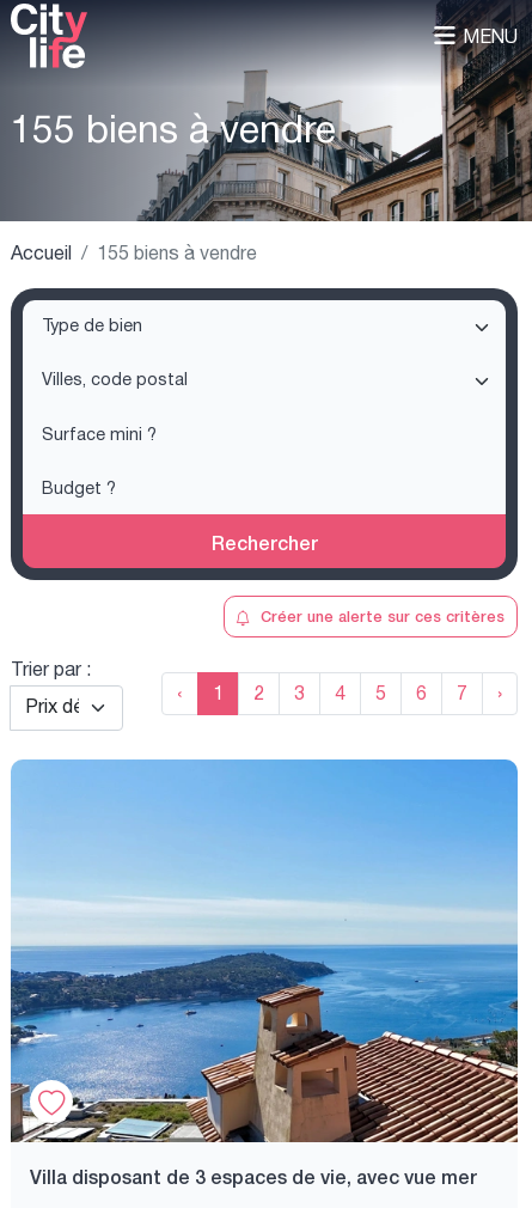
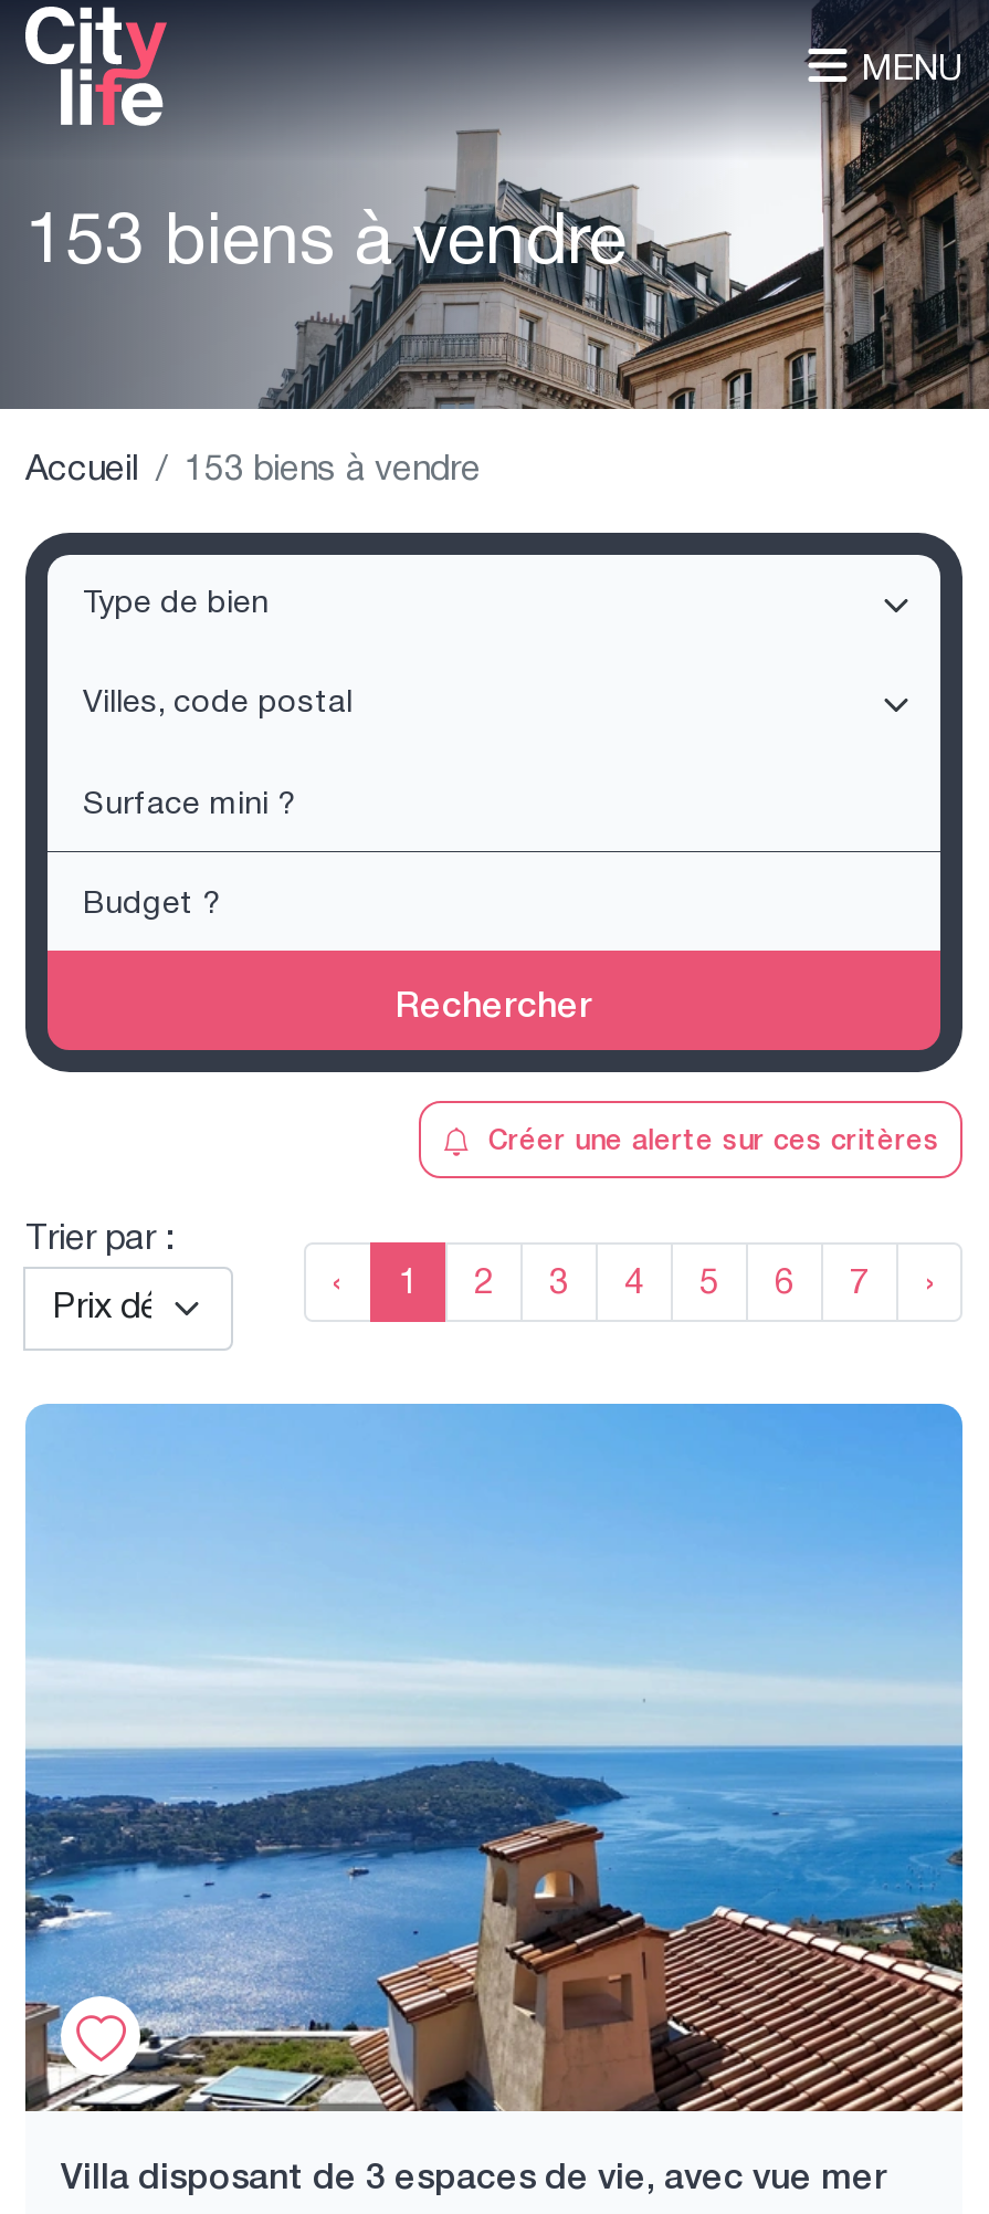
[11,102,336,160] 155 biens à vendre -> [25,188,627,296] 153 biens à vendre
[97,239,257,269] 155 biens à vendre -> [185,442,481,497] 153 biens à vendre

